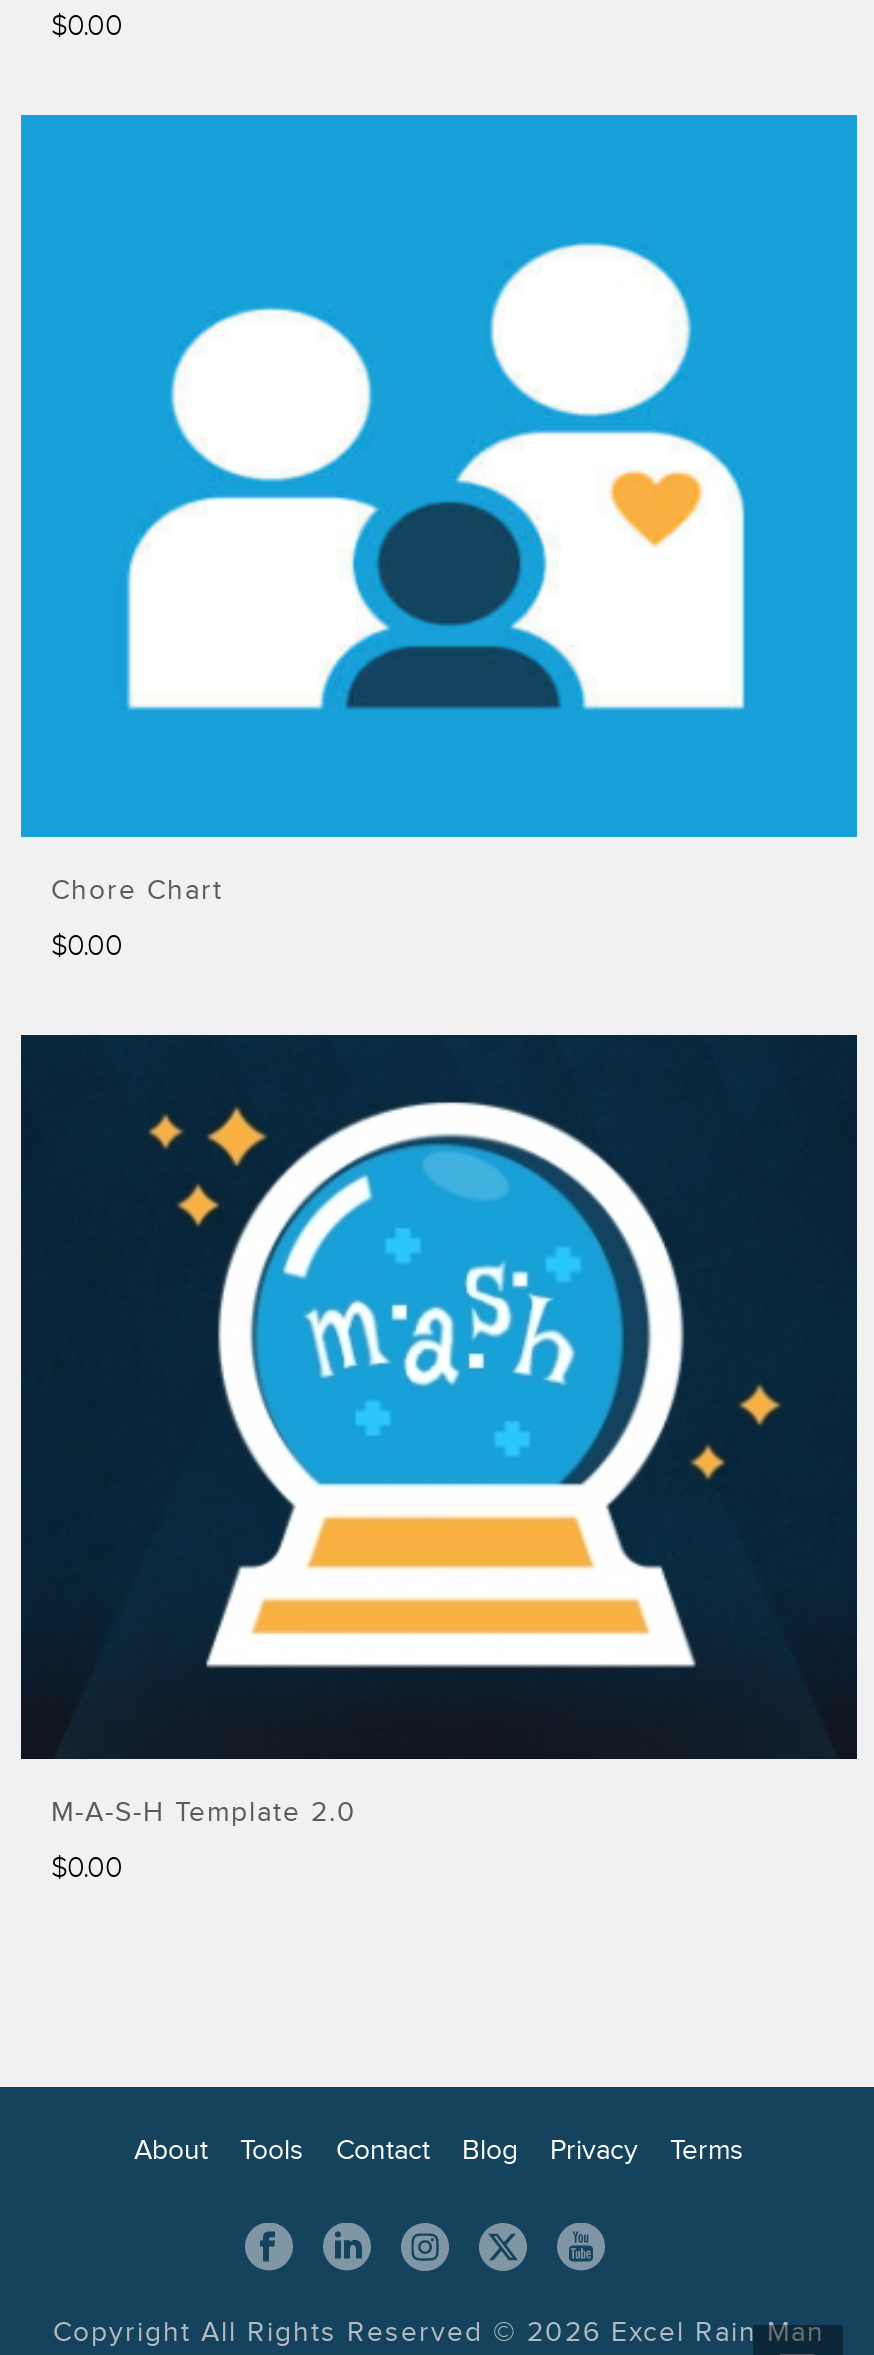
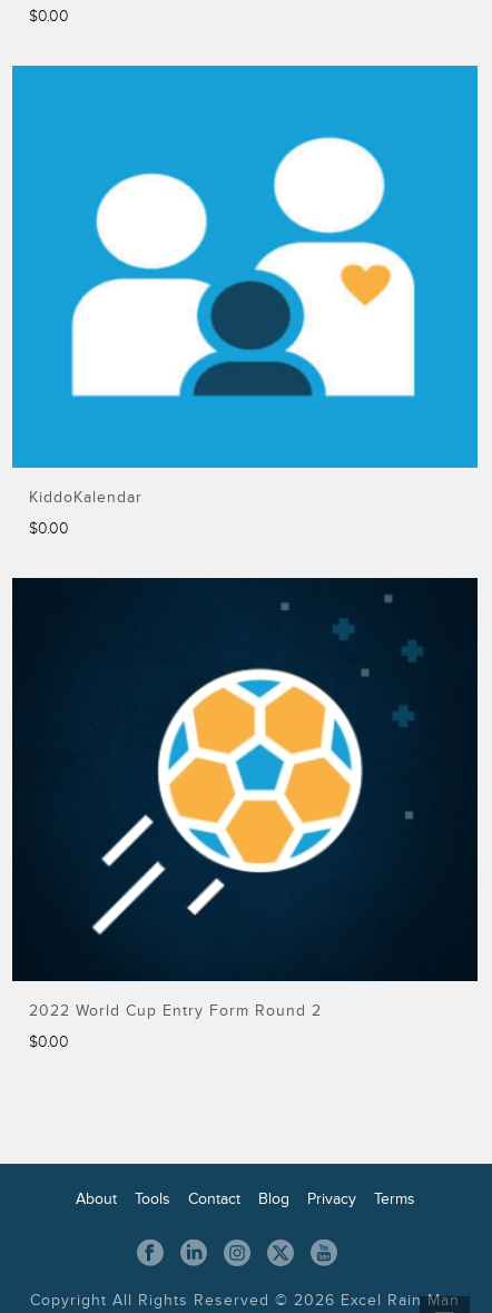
[51,874,223,908] Chore Chart -> [29,488,142,507] KiddoKalendar
[147,1067,781,1673] [image] -> [85,595,434,935] [image]
[51,1794,357,1828] M-A-S-H Template 2.0 -> [29,1001,322,1020] 2022 World Cup Entry Form Round 2

